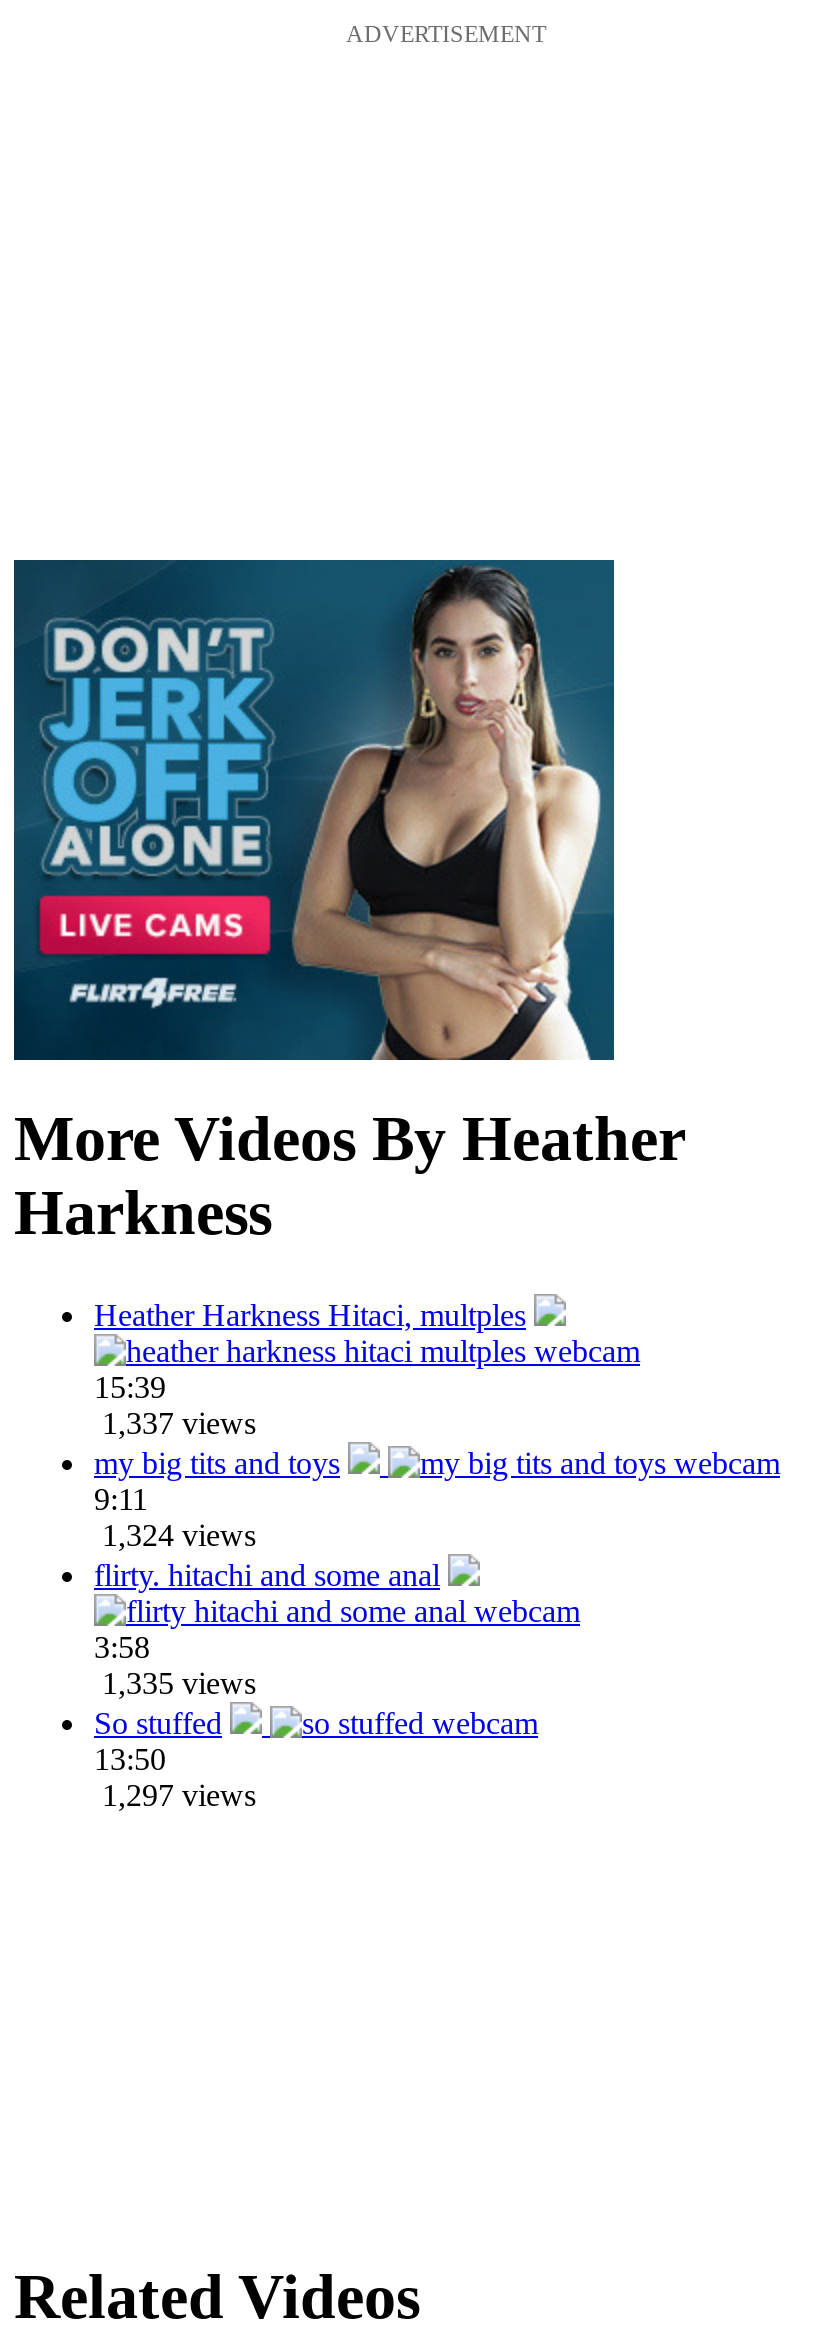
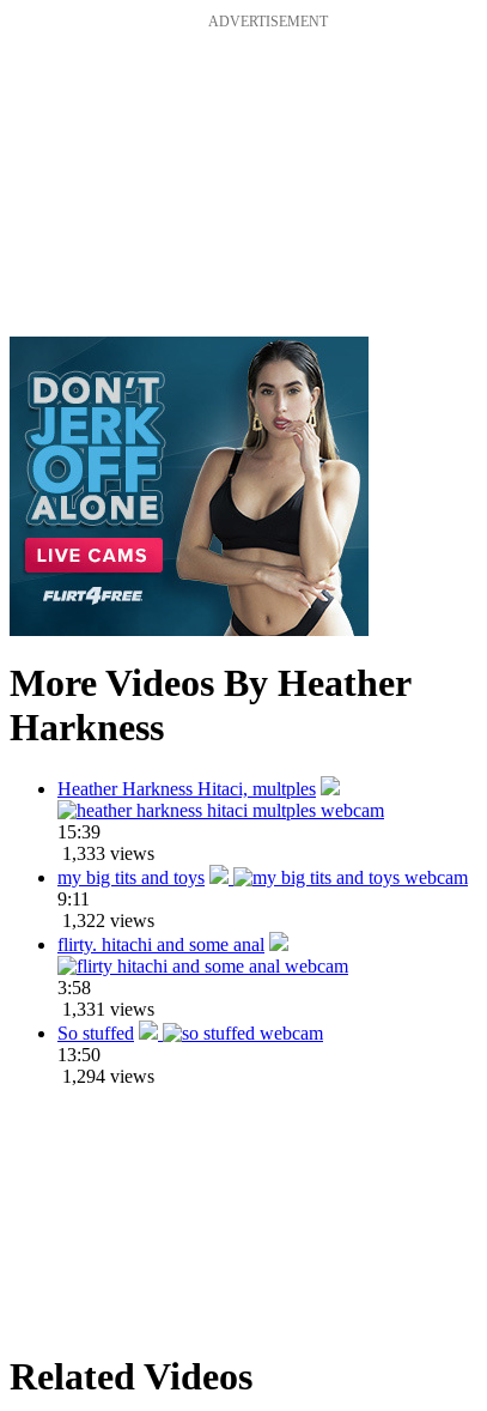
[94,1406,256,1440] 1,337 views -> [57,843,154,863] 1,333 views
[94,1518,256,1552] 1,324 views -> [57,910,154,930] 1,322 views
[94,1666,256,1700] 1,335 views -> [57,999,154,1019] 1,331 views
[94,1778,256,1812] 1,297 views -> [57,1066,154,1086] 1,294 views

